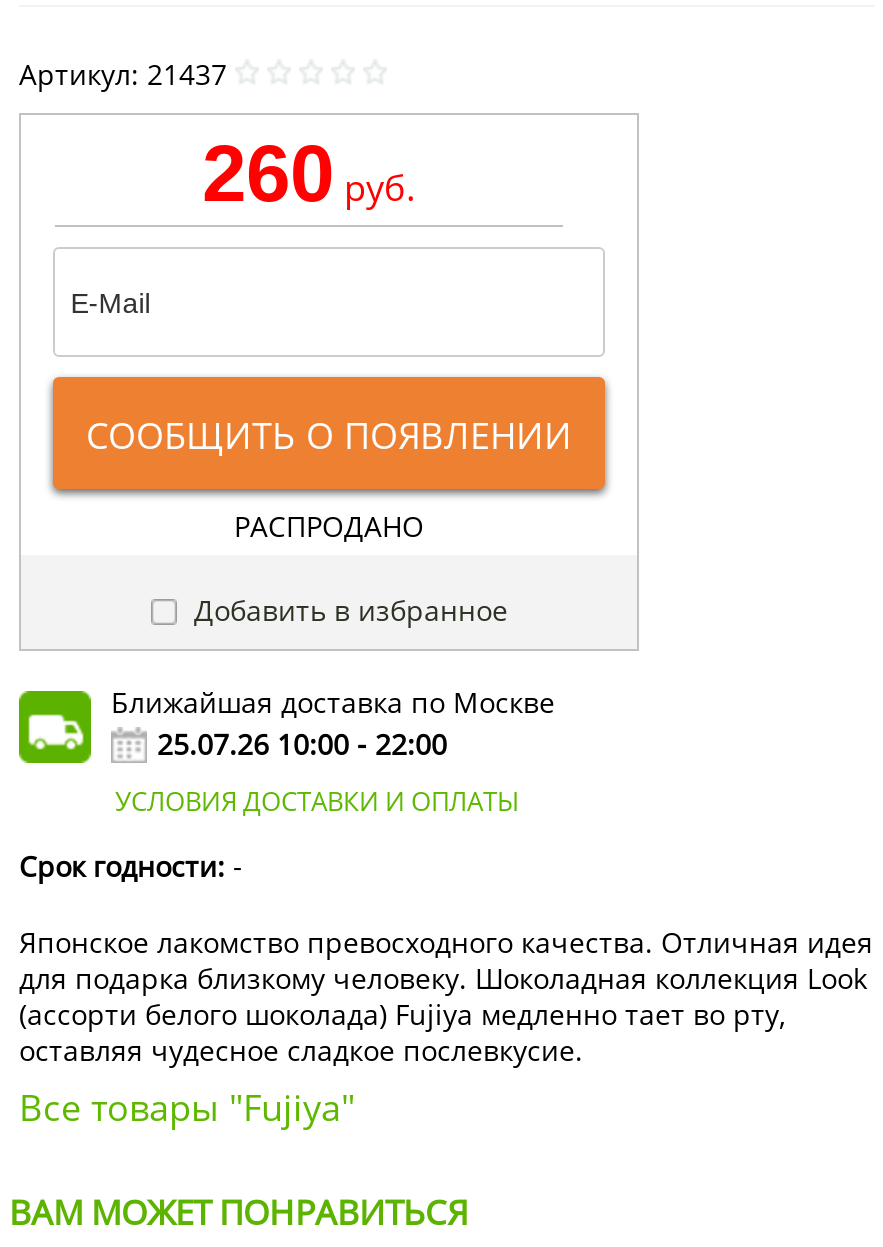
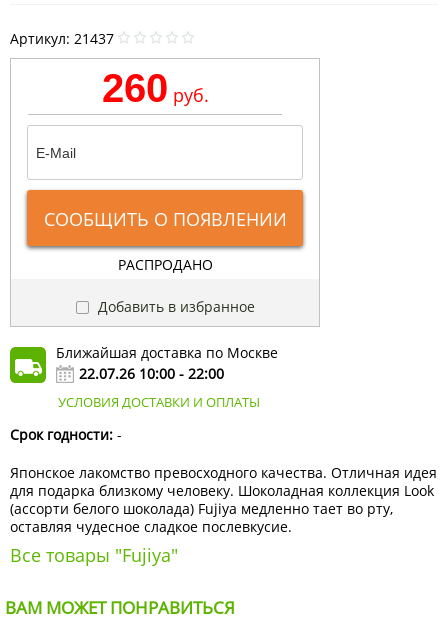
[157,726,447,764] 25.07.26 10:00 - 22:00 -> [79,364,224,383] 22.07.26 10:00 - 22:00

